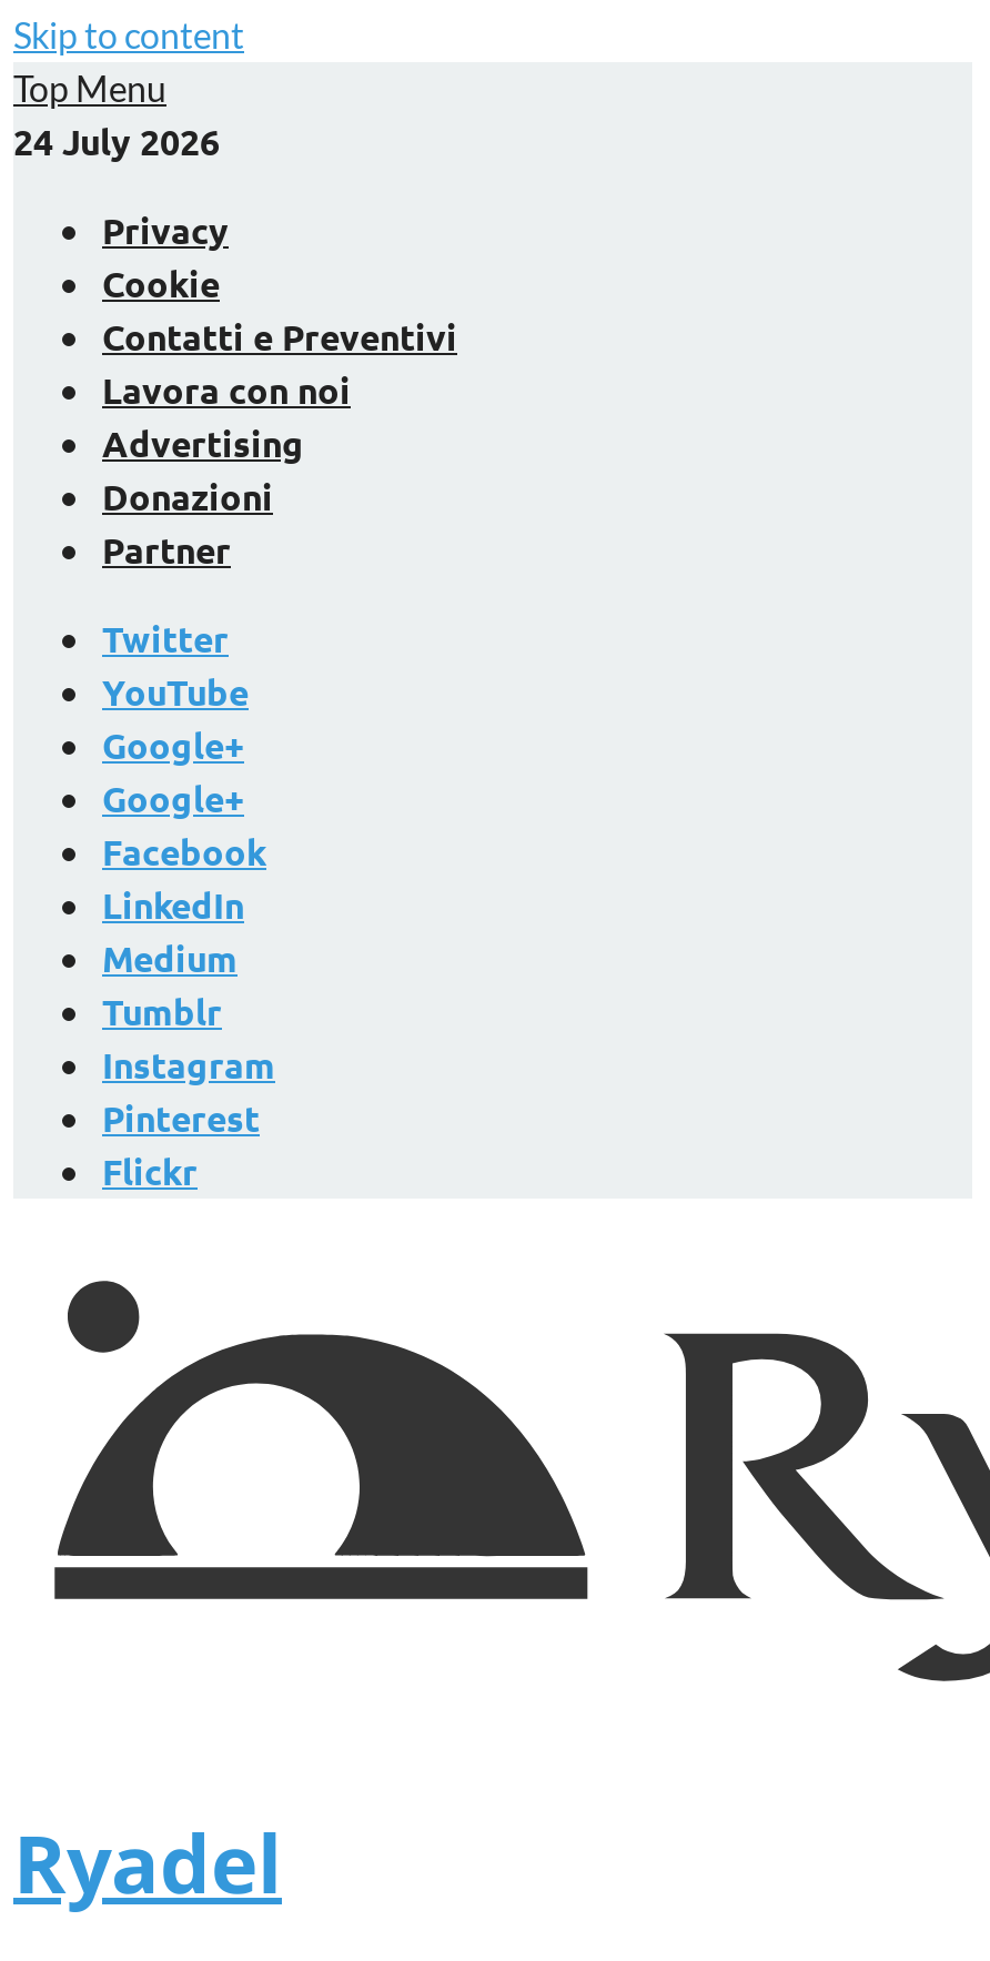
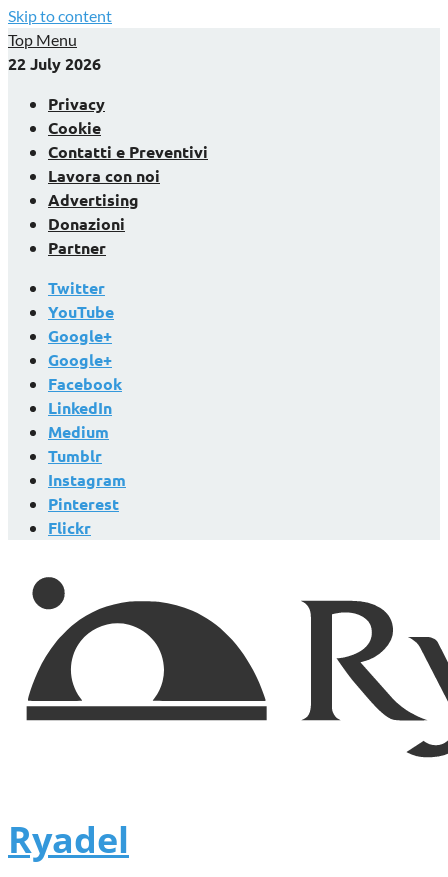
[13,118,220,164] 24 July 2026 -> [8,53,101,74] 22 July 2026

